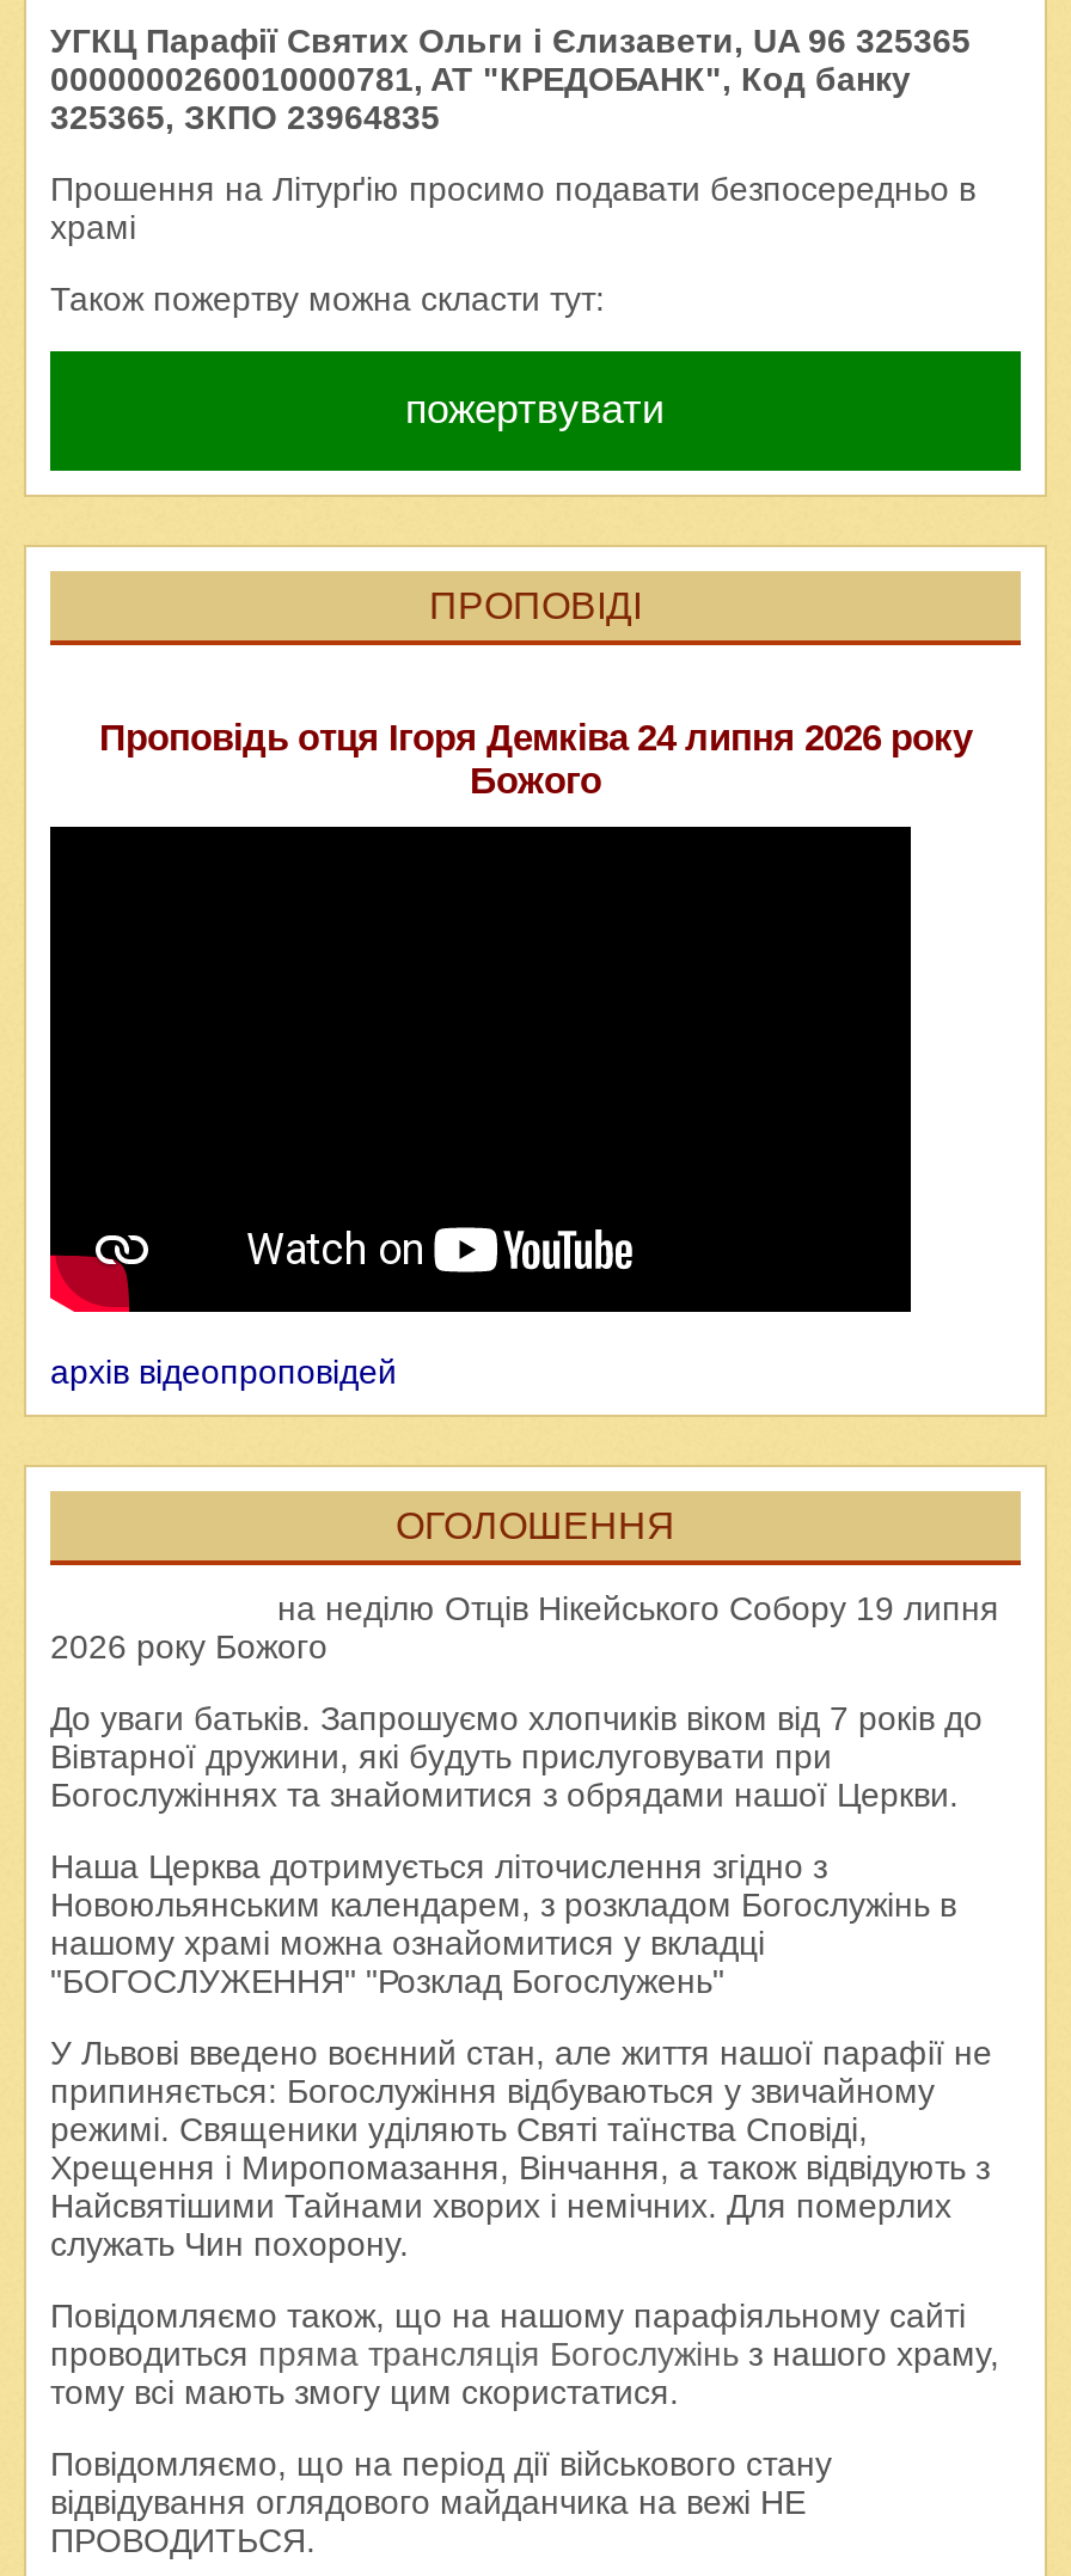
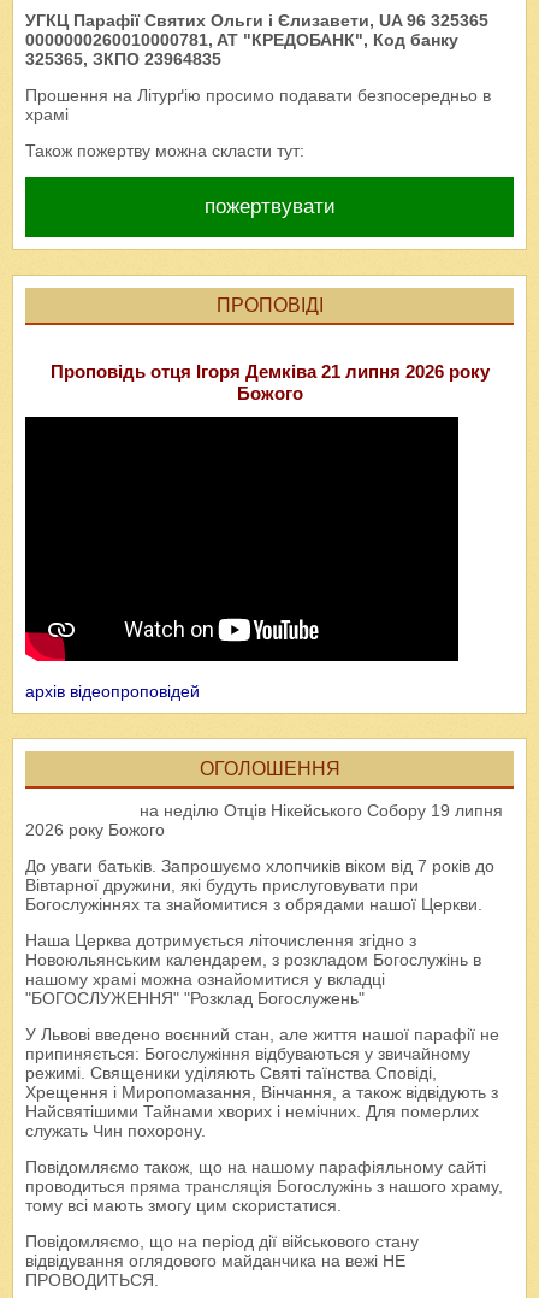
[99,718,972,759] Проповідь отця Ігоря Демківа 24 липня 2026 року -> [50,362,489,382] Проповідь отця Ігоря Демківа 21 липня 2026 року

